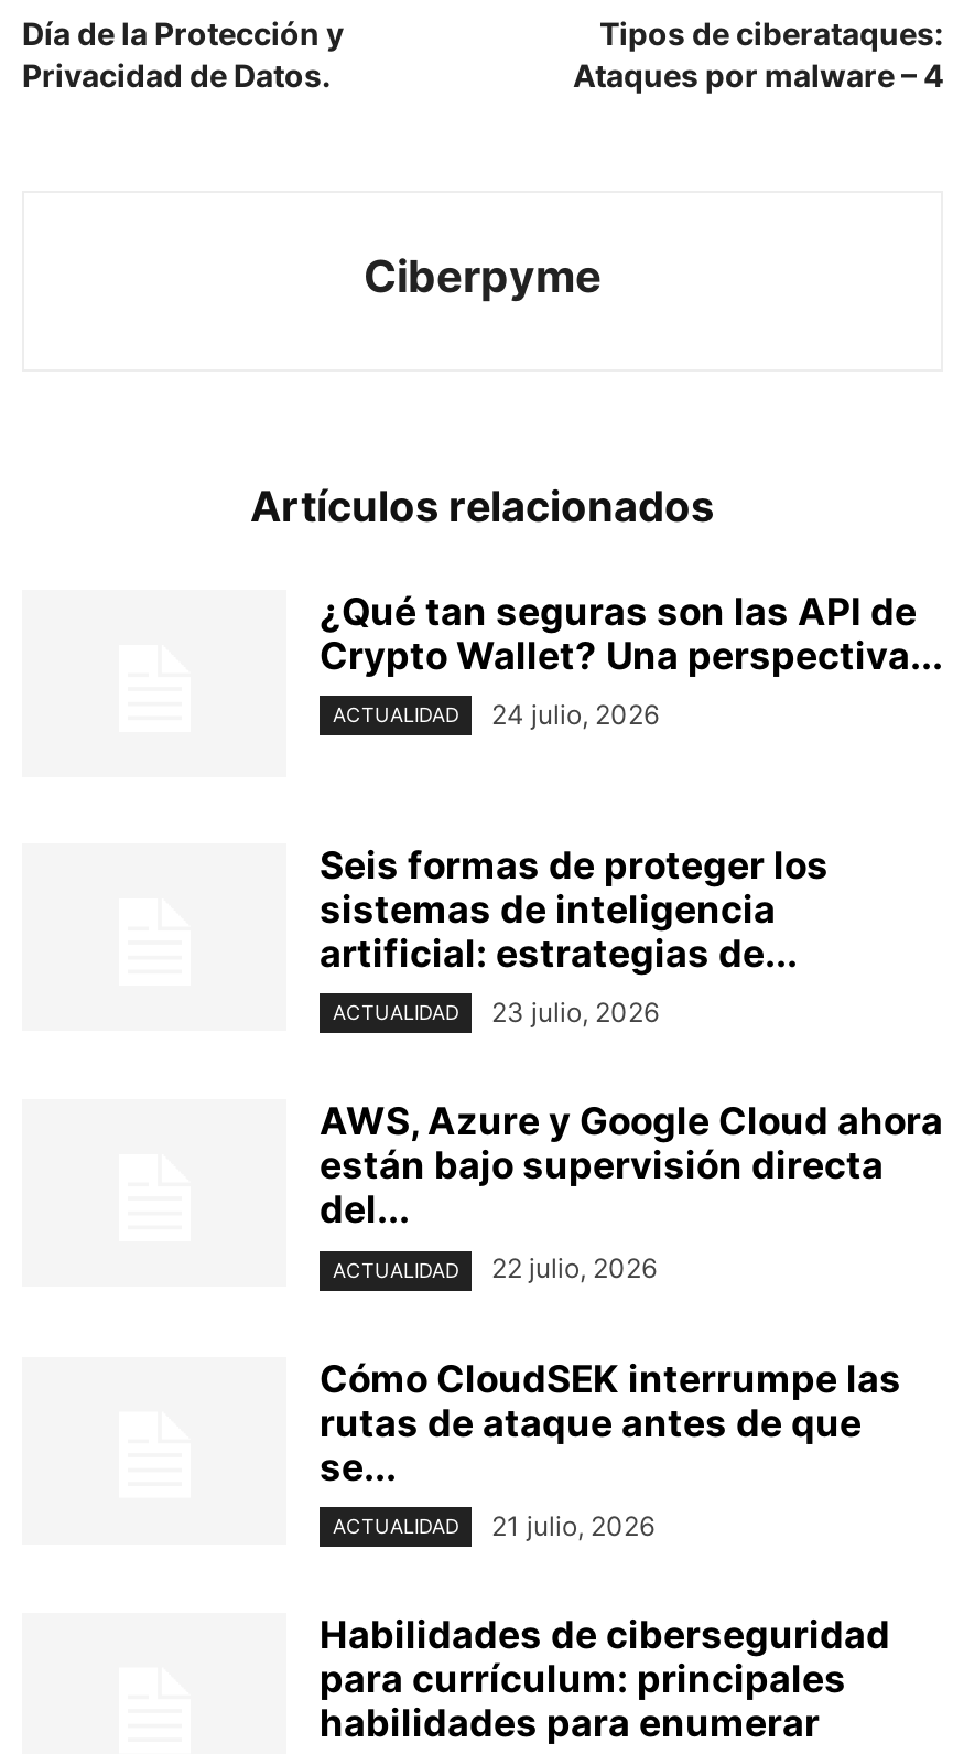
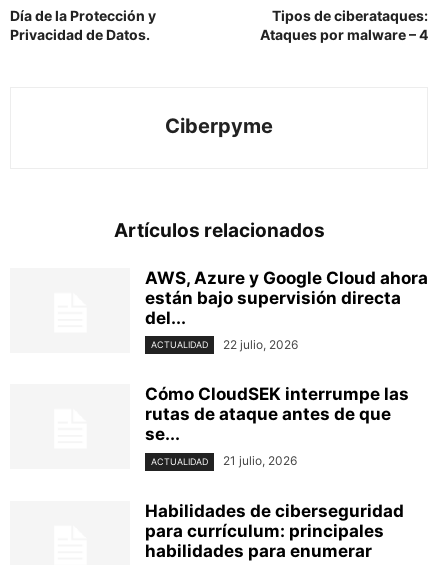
[320,590,943,731] ¿Qué tan seguras son las API de | Crypto Wallet? Una perspectiva... | ACTUALIDAD | 24 julio, 2026 -> none
[320,844,829,1029] Seis formas de proteger los | sistemas de inteligencia | artificial: estrategias de... | ACTUALIDAD | 23 julio, 2026 -> none

